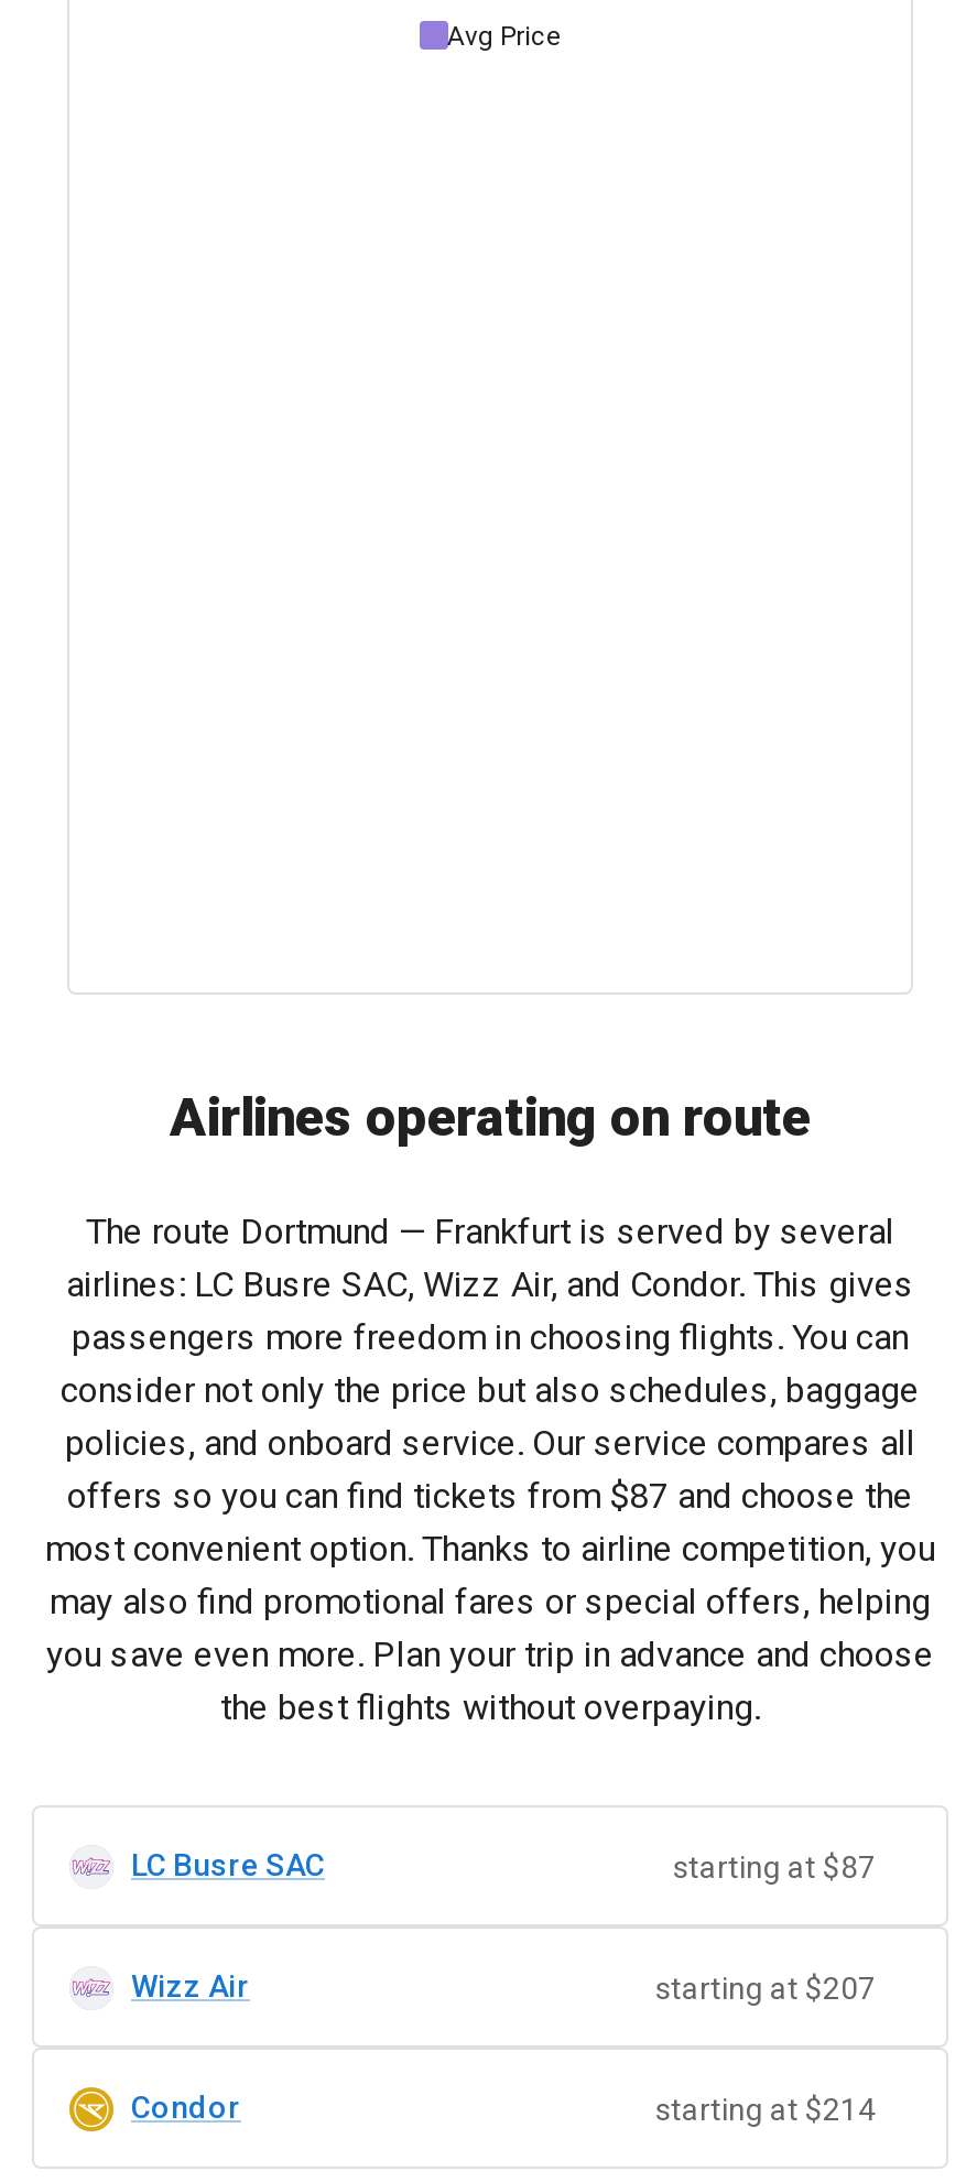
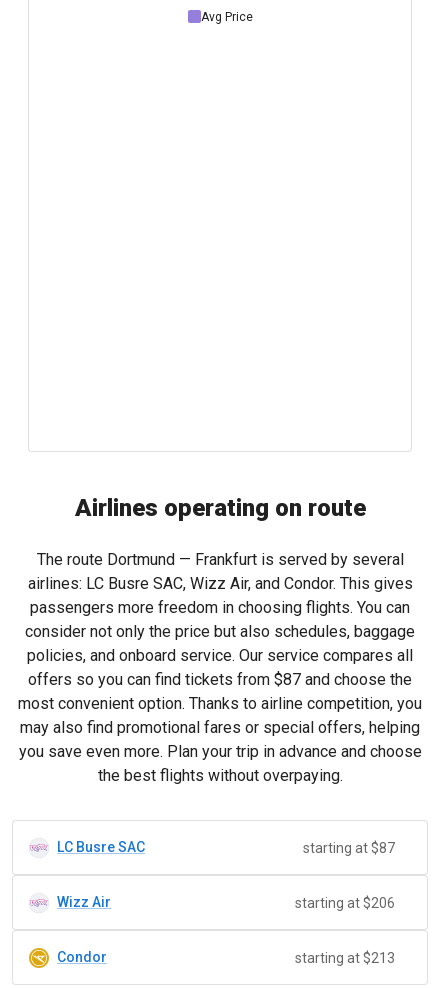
[655,1969,876,2005] starting at $207 -> [295,894,395,910] starting at $206
[655,2091,876,2126] starting at $214 -> [295,949,395,965] starting at $213

